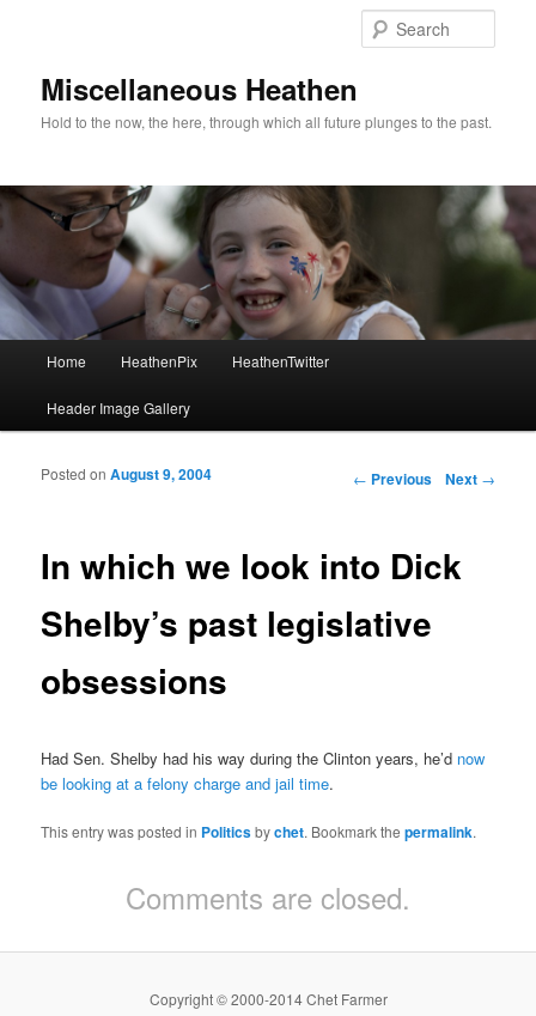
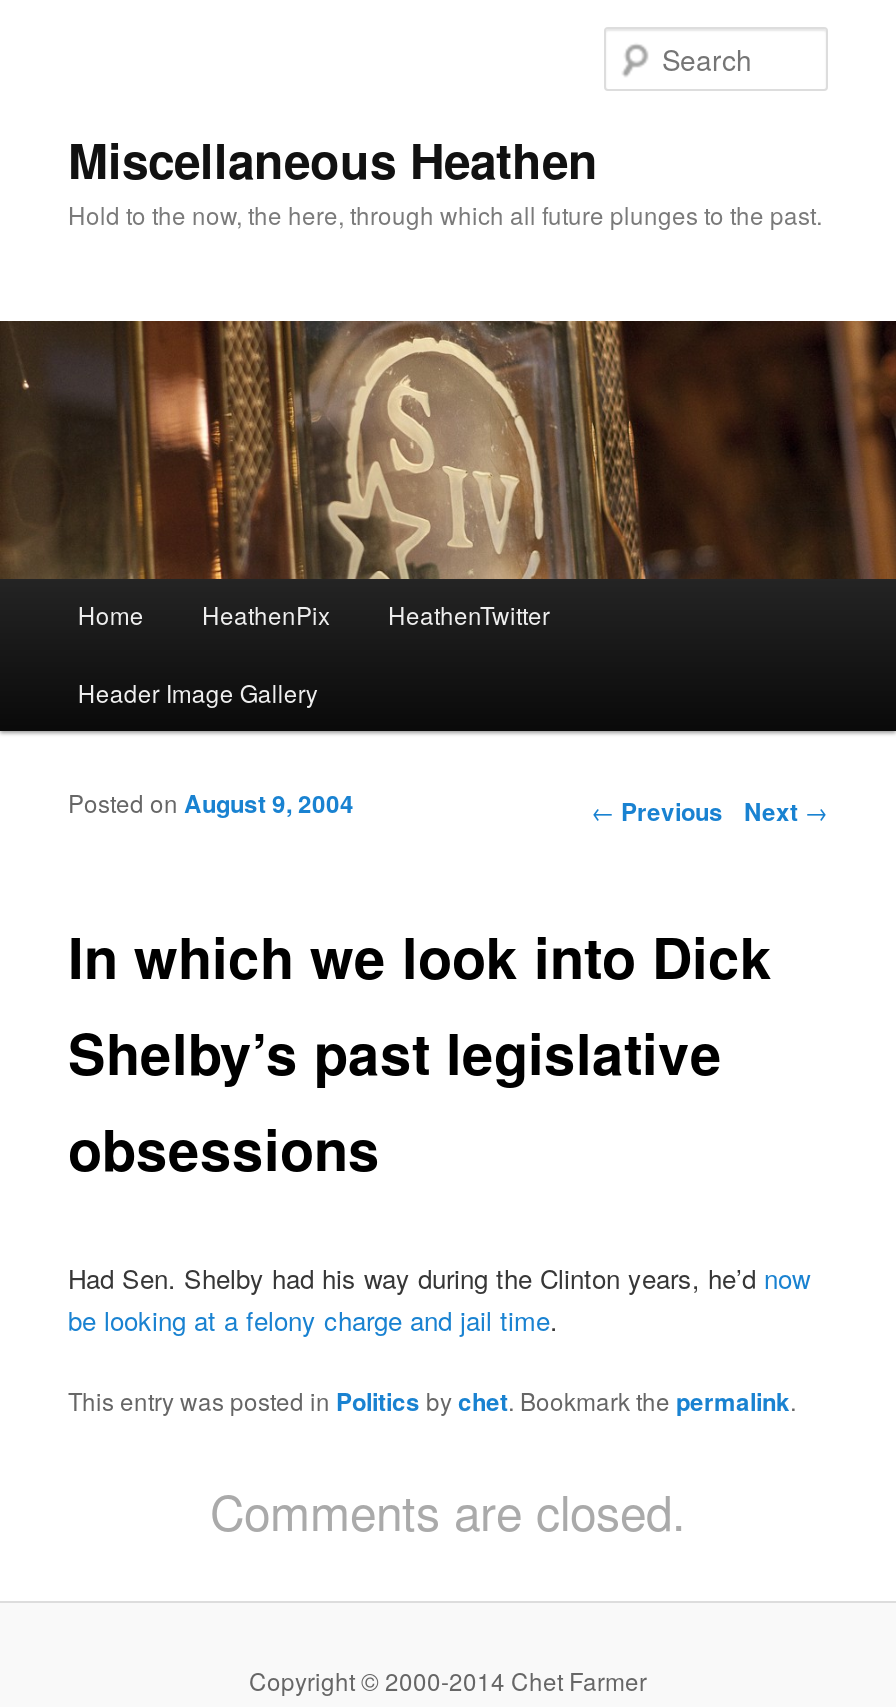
[4,184,532,341] [image] -> [6,319,890,581] [image]

